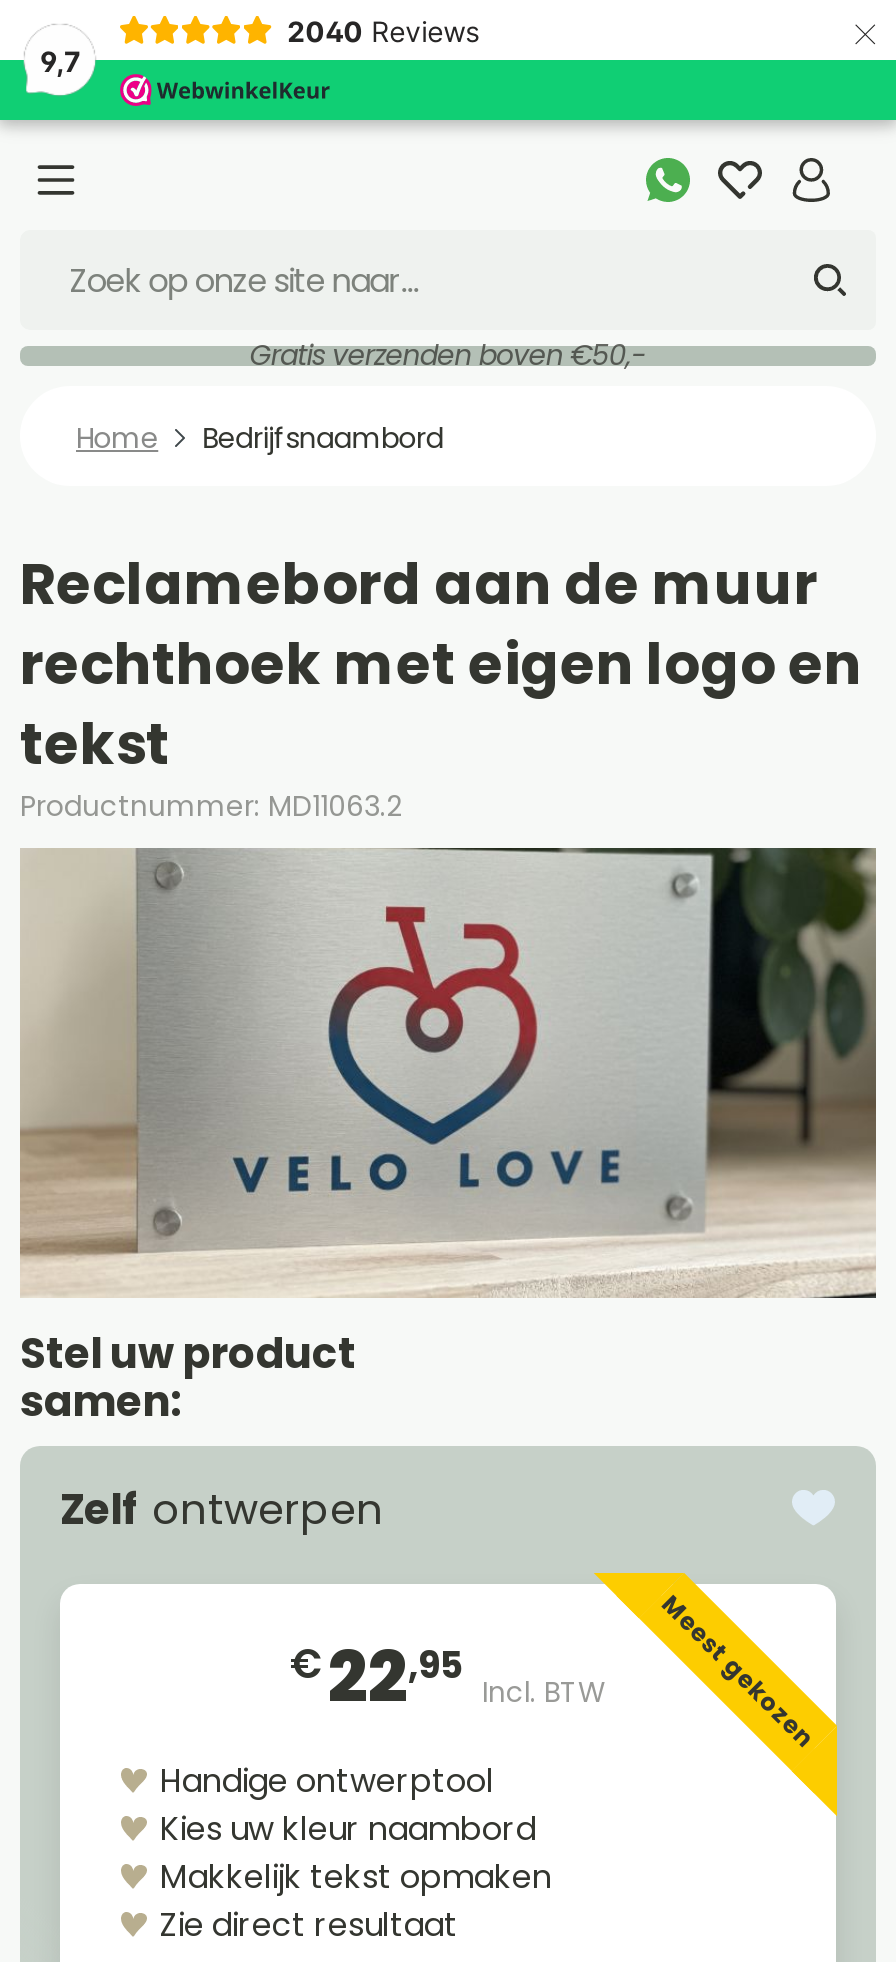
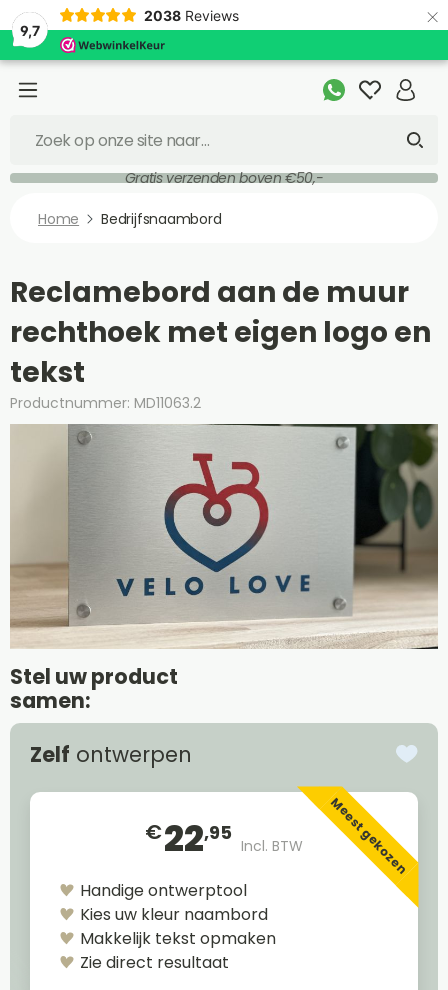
[287,13,479,47] 2040 Reviews -> [144,6,239,23] 2038 Reviews

